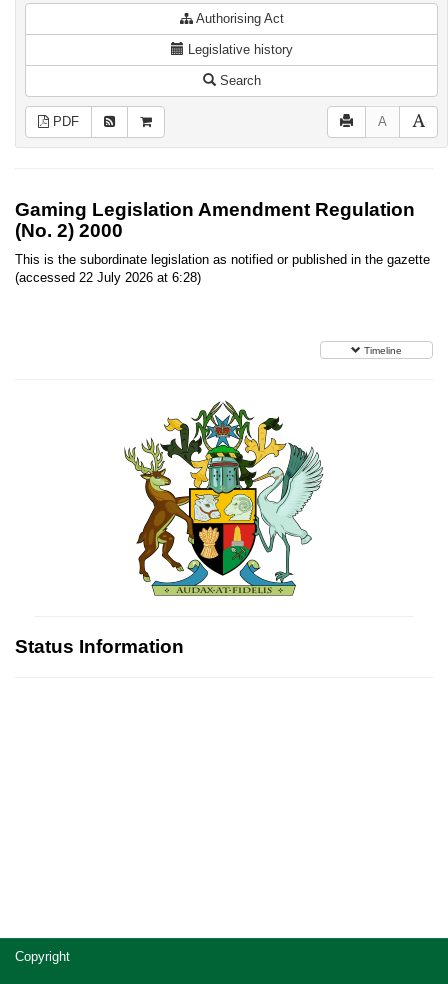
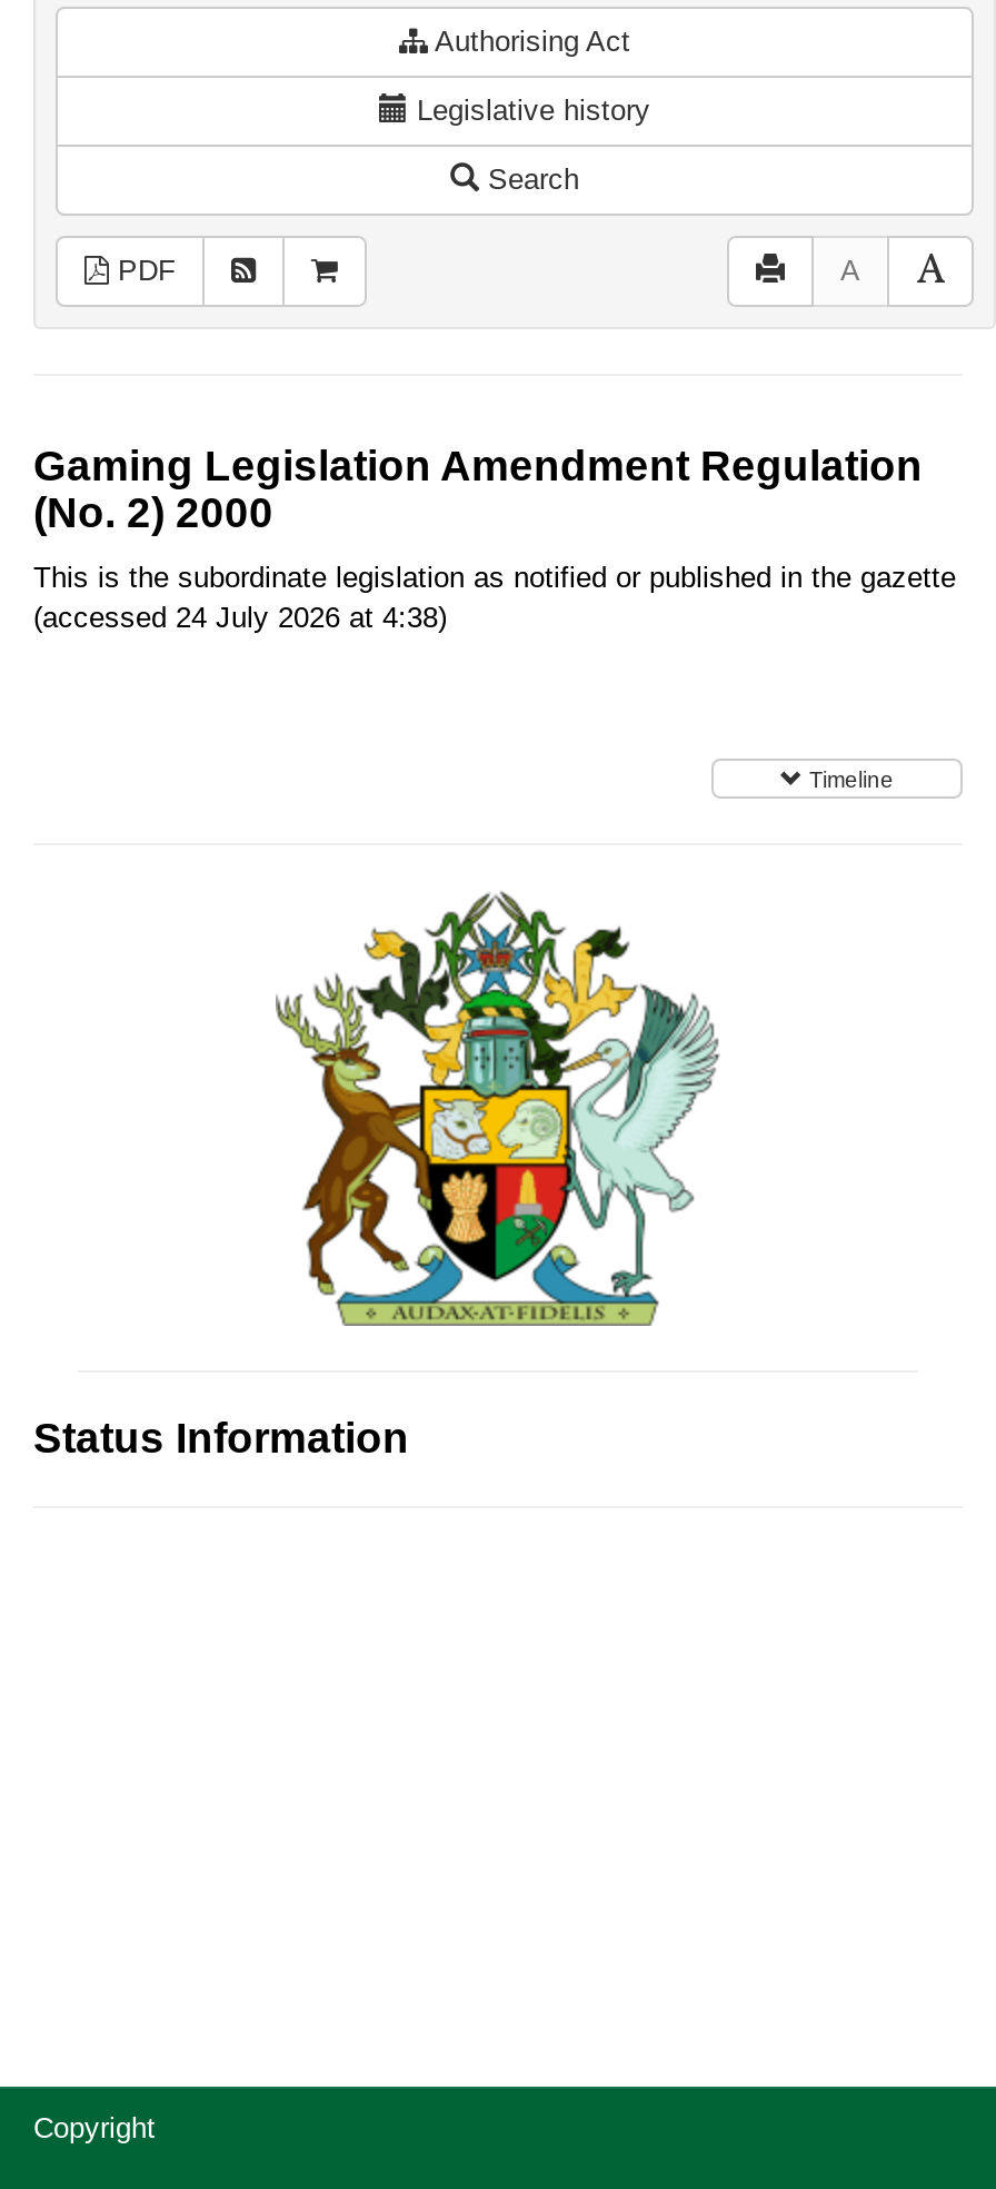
[15,270,201,285] (accessed 22 July 2026 at 6:28) -> [33,601,447,634] (accessed 24 July 2026 at 4:38)

